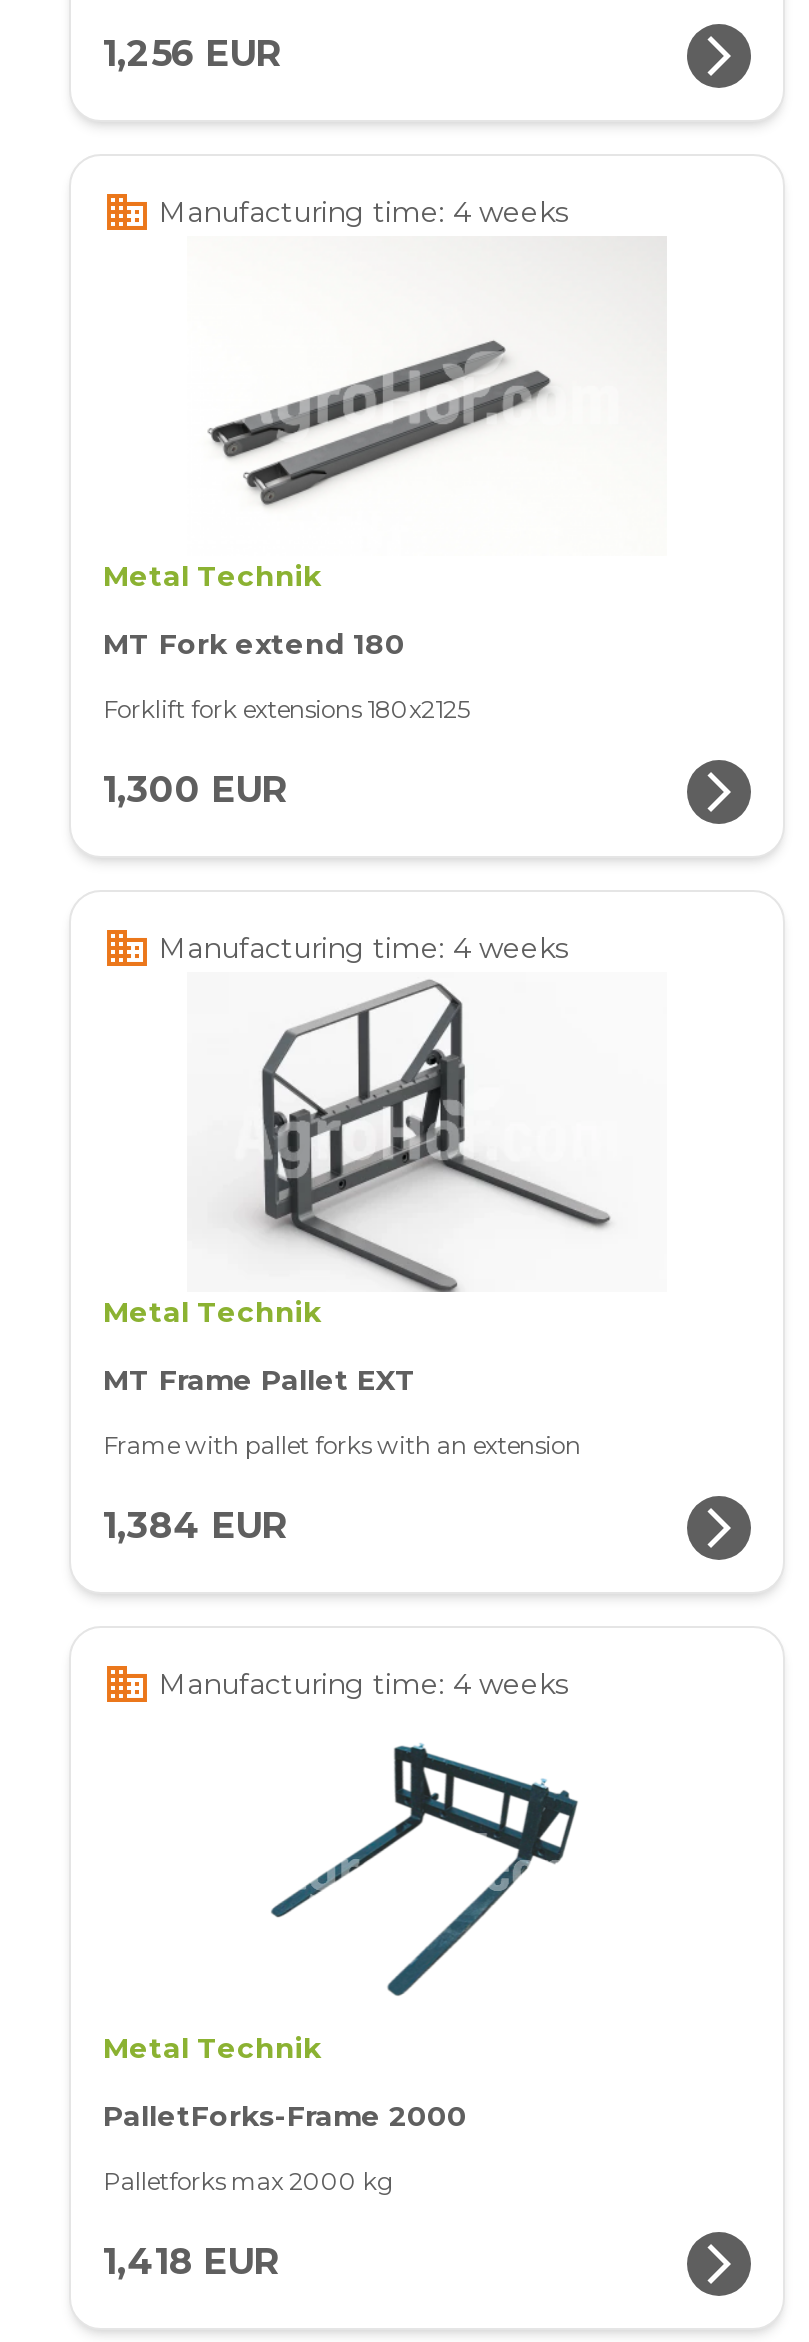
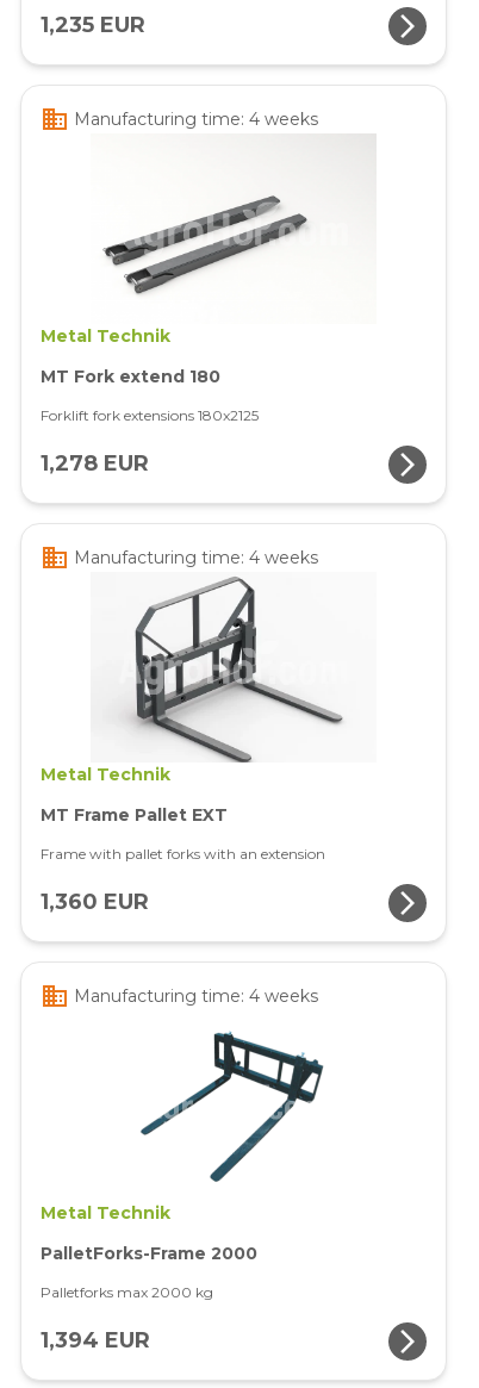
[103,33,281,77] 1,256 EUR -> [41,13,145,39] 1,235 EUR
[103,769,287,813] 1,300 EUR -> [41,451,149,477] 1,278 EUR
[103,1505,287,1549] 1,384 EUR -> [41,889,149,916] 1,360 EUR
[103,2241,279,2285] 1,418 EUR -> [41,1328,150,1354] 1,394 EUR

